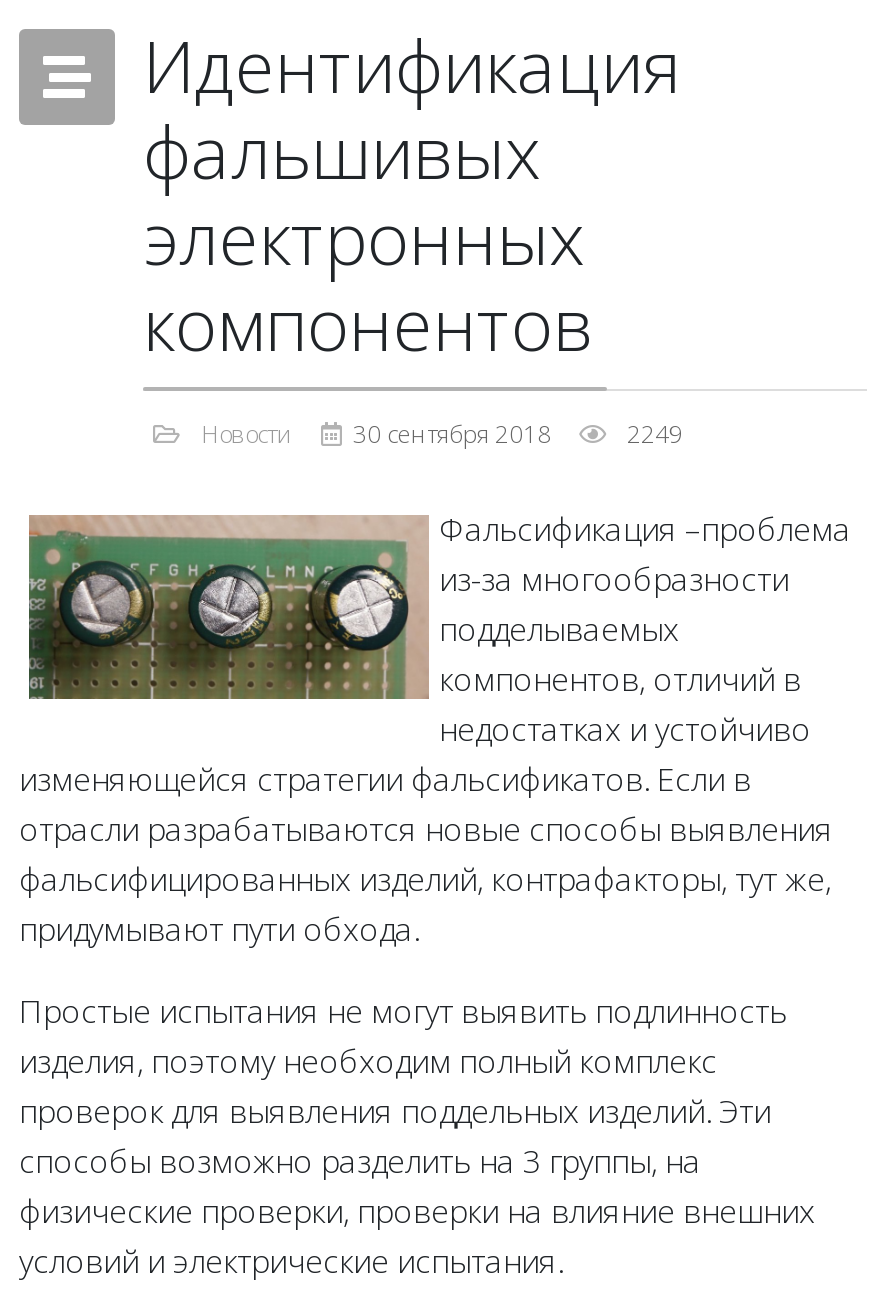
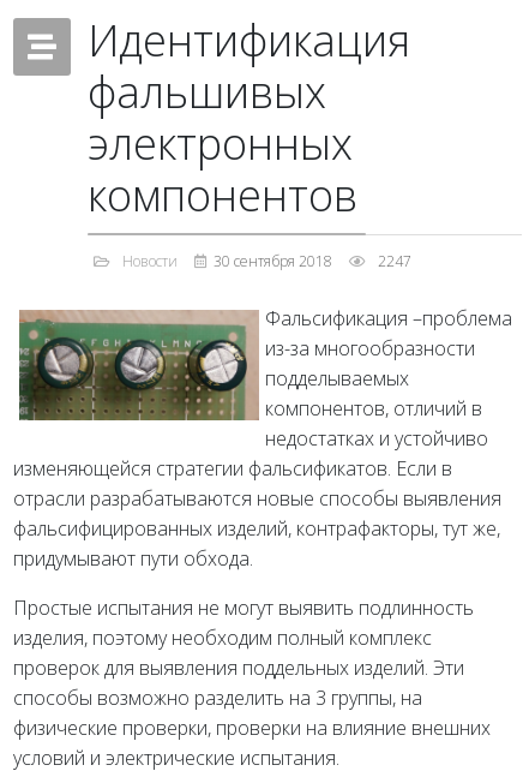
[621,417,683,451] 2249 -> [374,251,411,272] 2247

